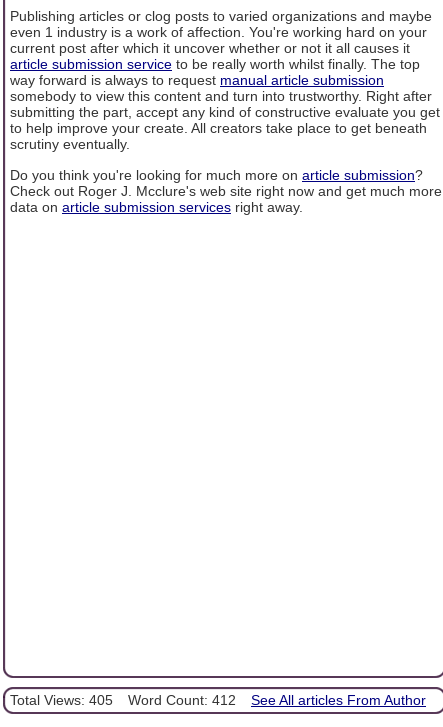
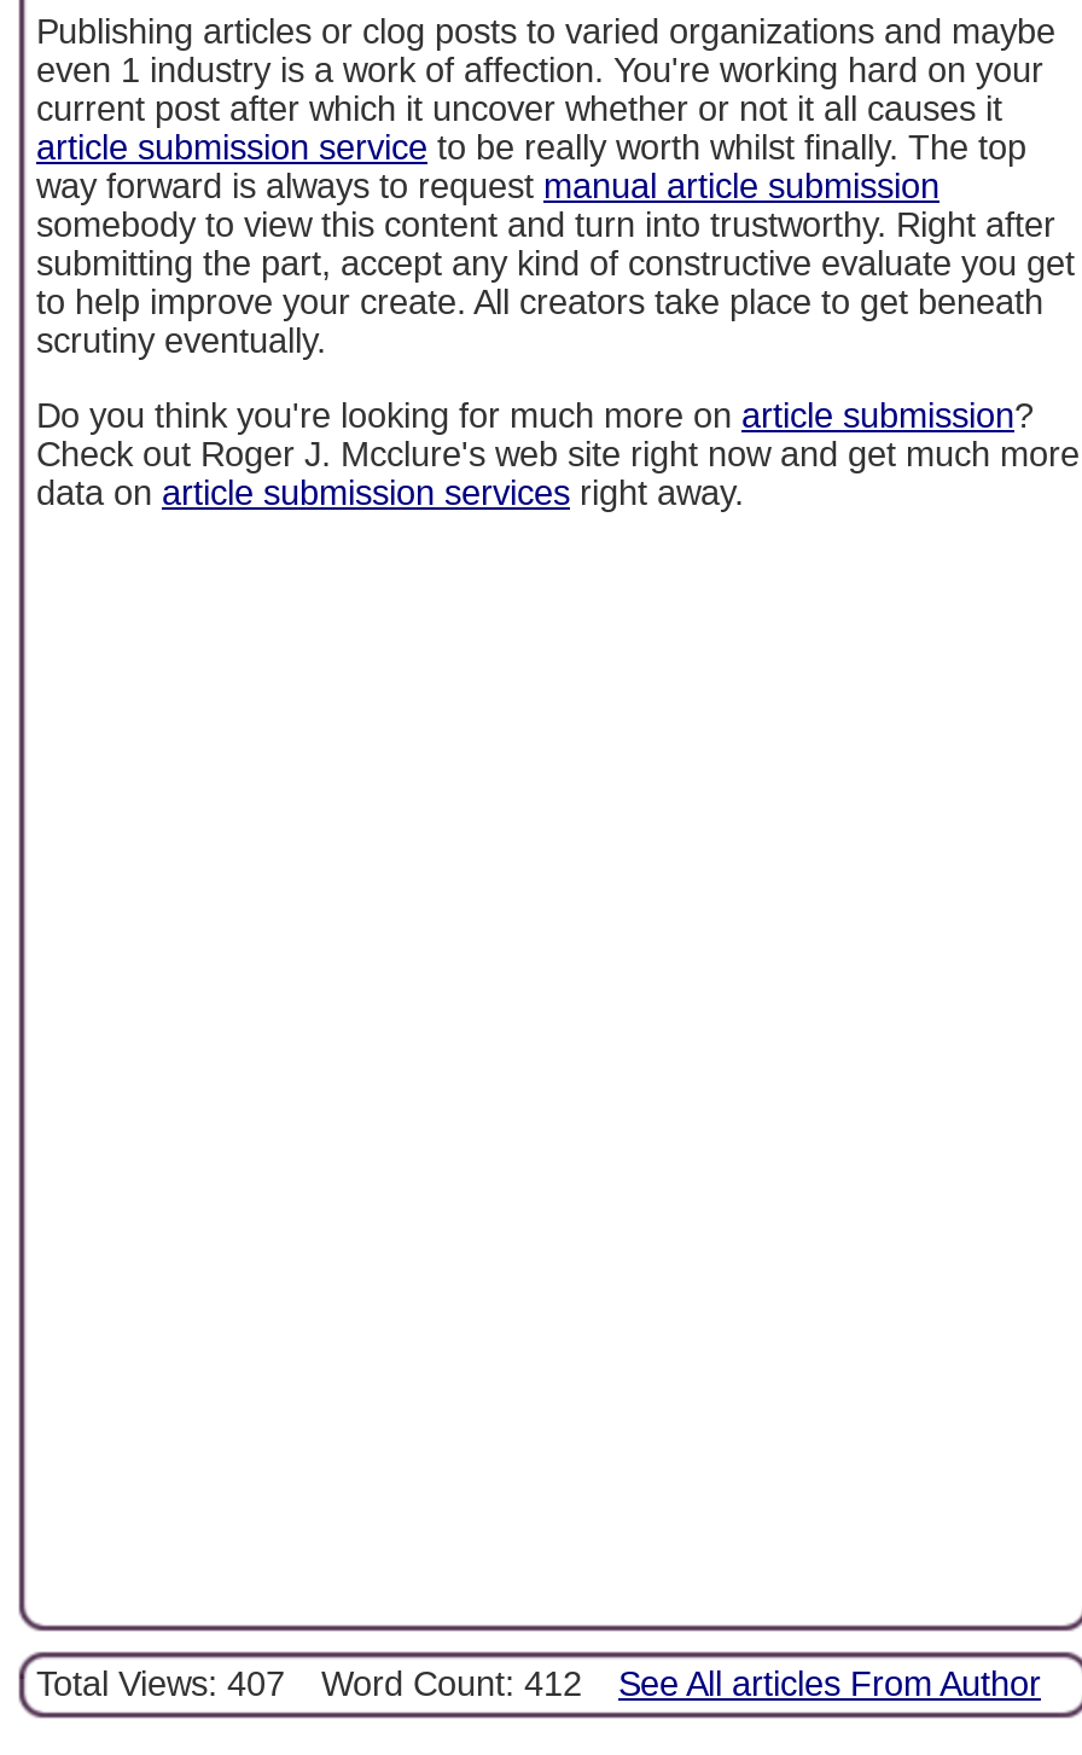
[10,692,426,708] Total Views: 405 Word Count: 412 See All articles From Author -> [36,1665,1041,1703] Total Views: 407 Word Count: 412 See All articles From Author

